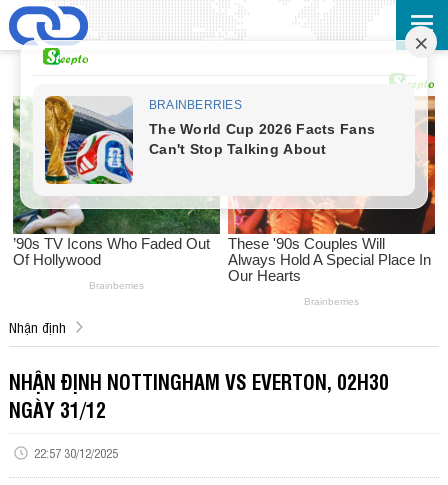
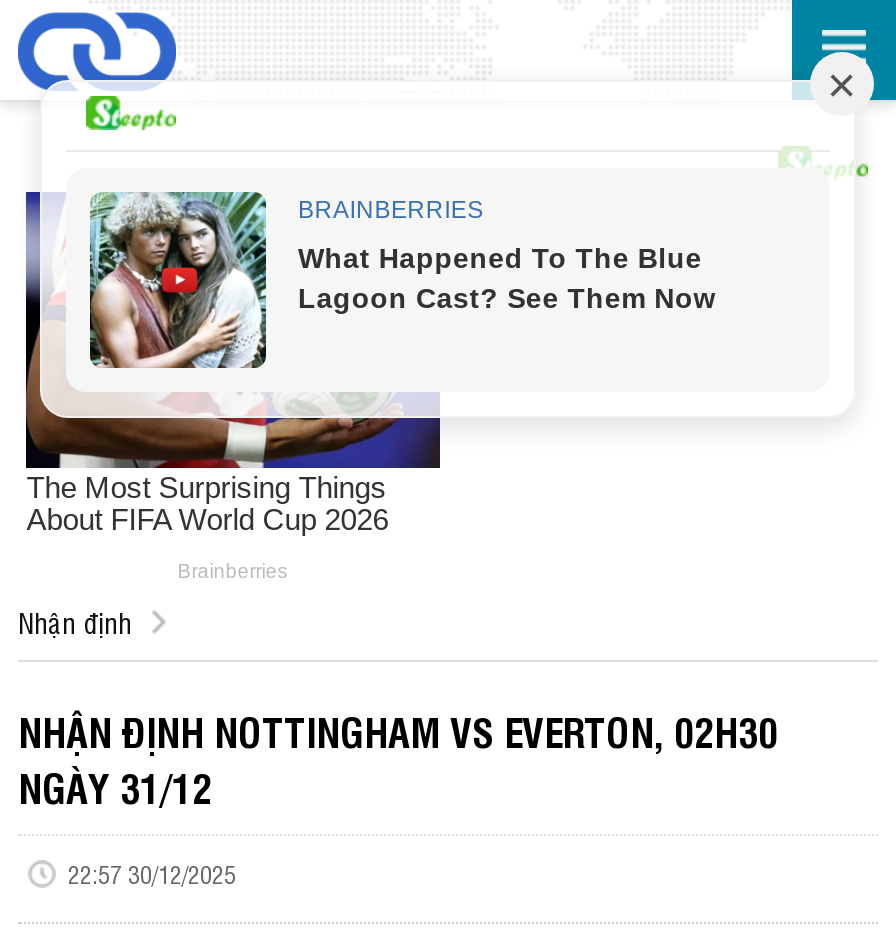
[12,95,436,282] [image] -> [24,190,870,536] [image]

